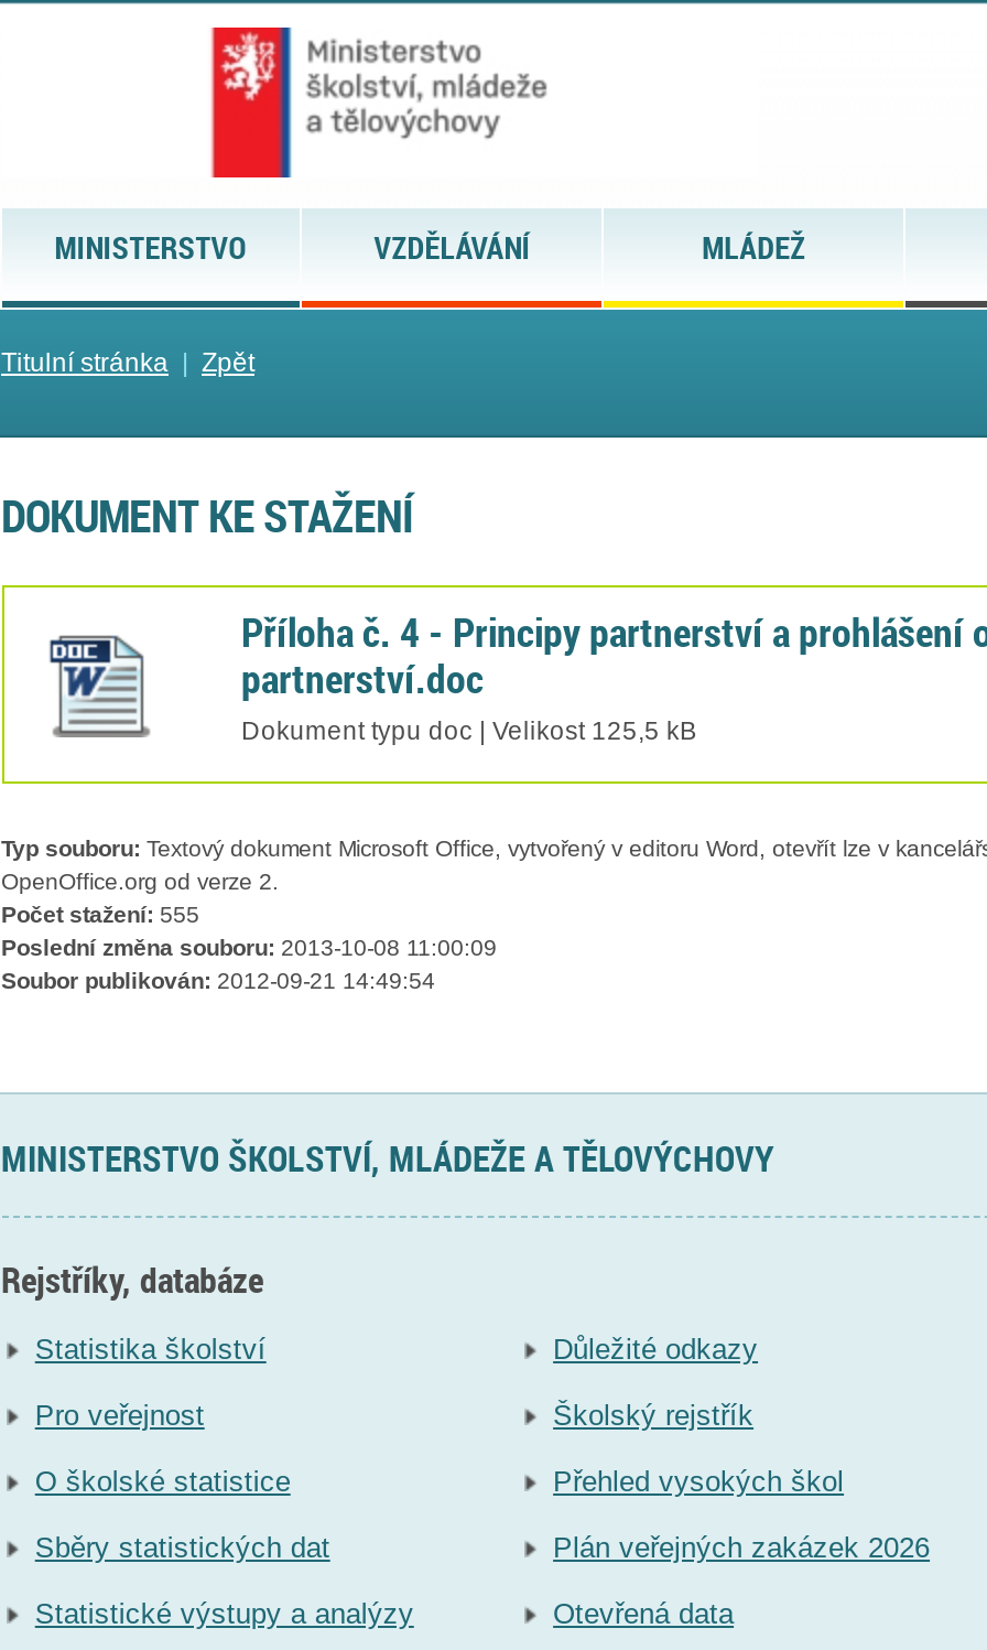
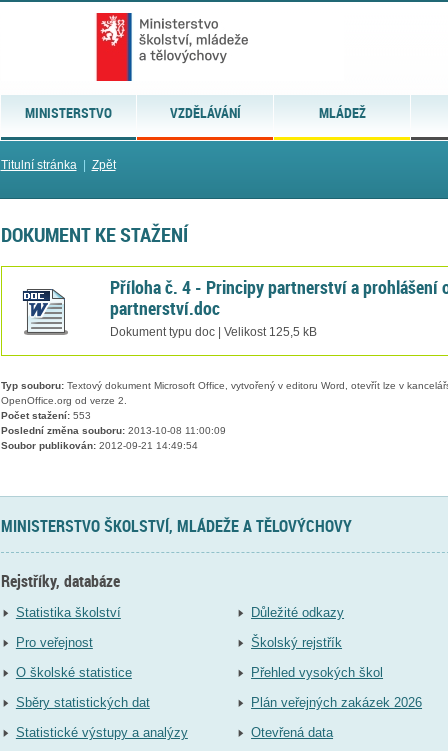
[1,904,199,928] Počet stažení: 555 -> [0,410,90,421] Počet stažení: 553

